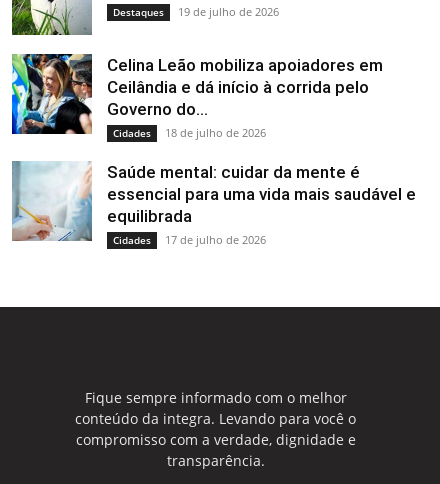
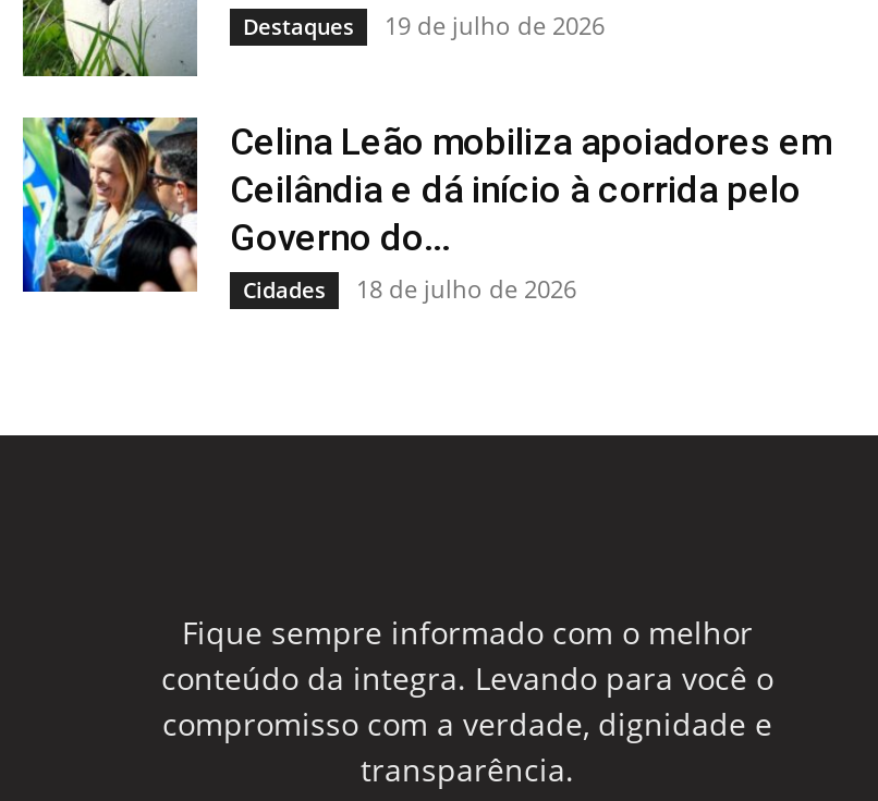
[11,161,416,247] [image] | Saúde mental: cuidar da mente é | essencial para uma vida mais saudável e | equilibrada | Cidades | 17 de julho de 2026 -> none

